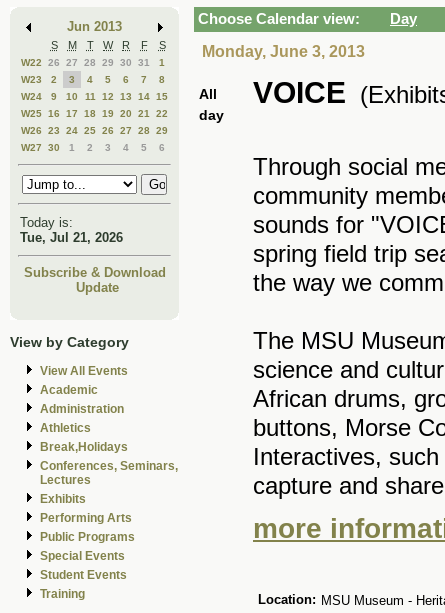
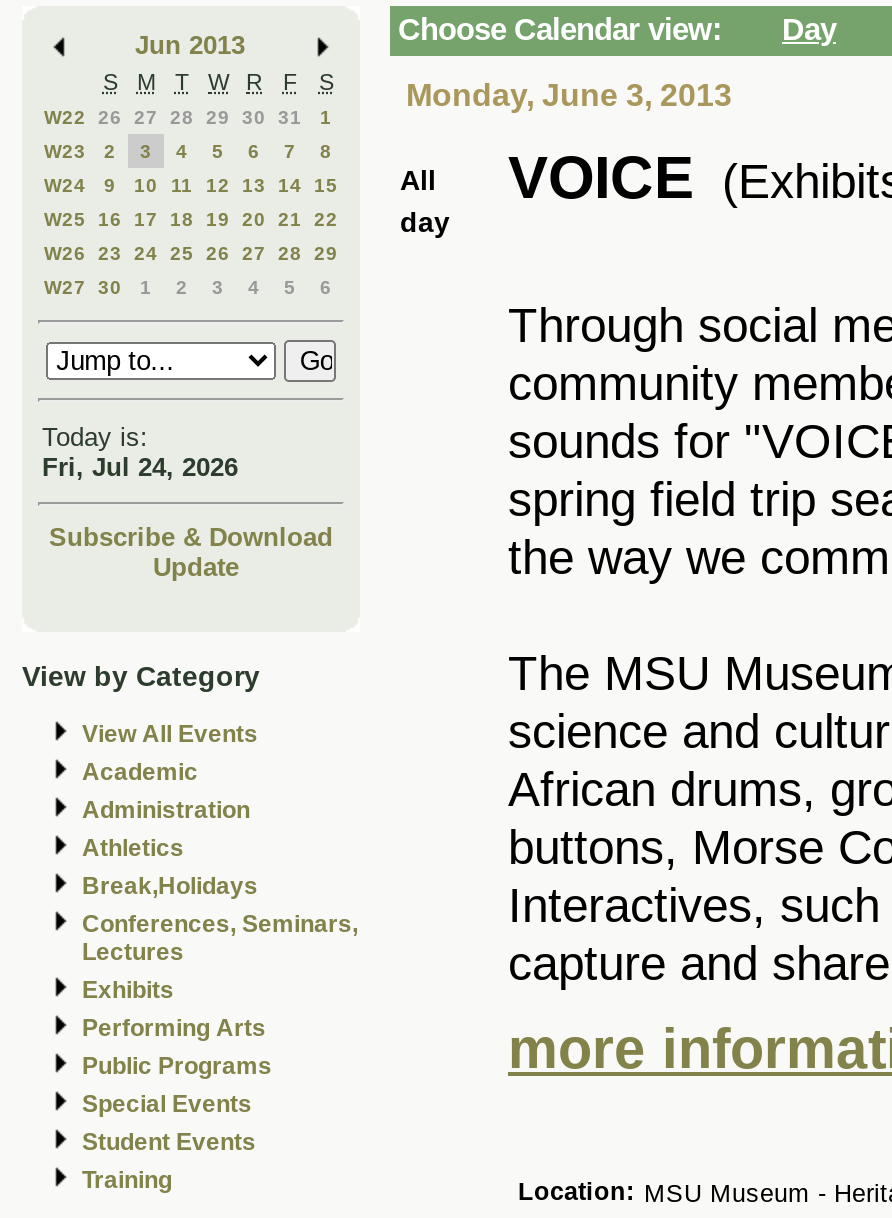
[20,230,123,245] Tue, Jul 21, 2026 -> [42,453,238,483] Fri, Jul 24, 2026

